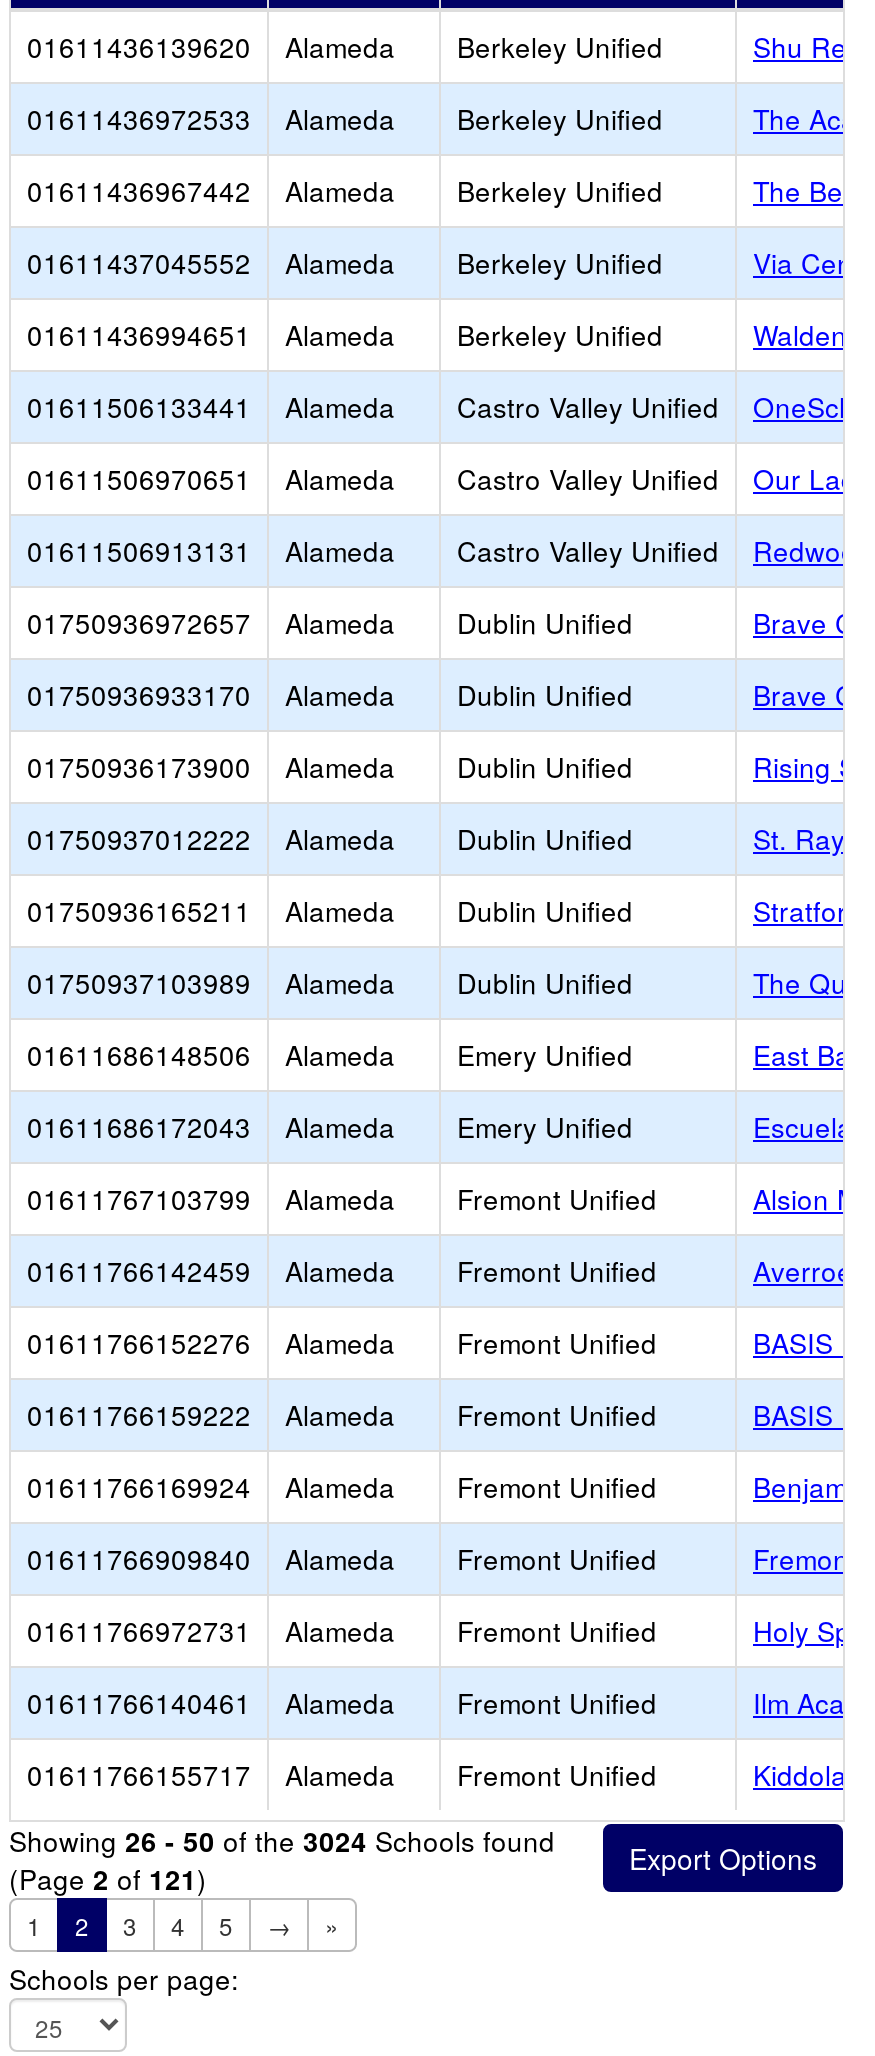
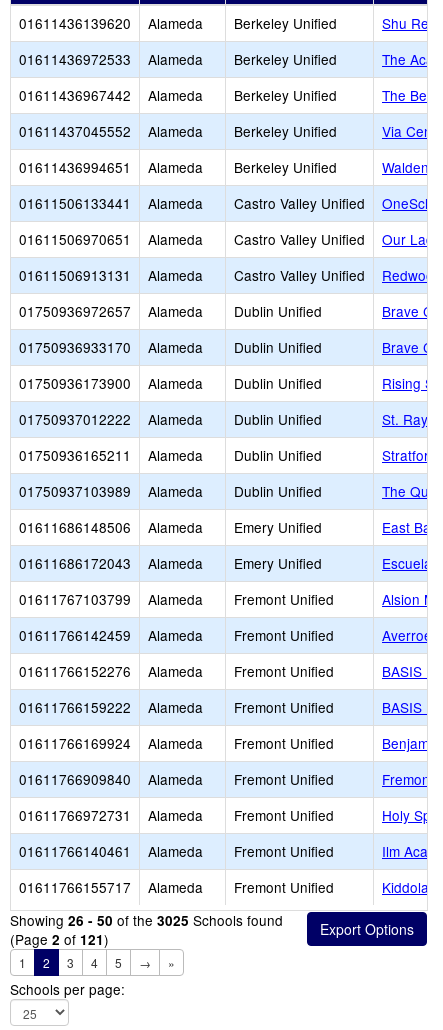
[9,1820,555,1860] Showing 26 - 50 of the 3024 Schools found -> [10,910,283,930] Showing 26 - 50 of the 3025 Schools found

